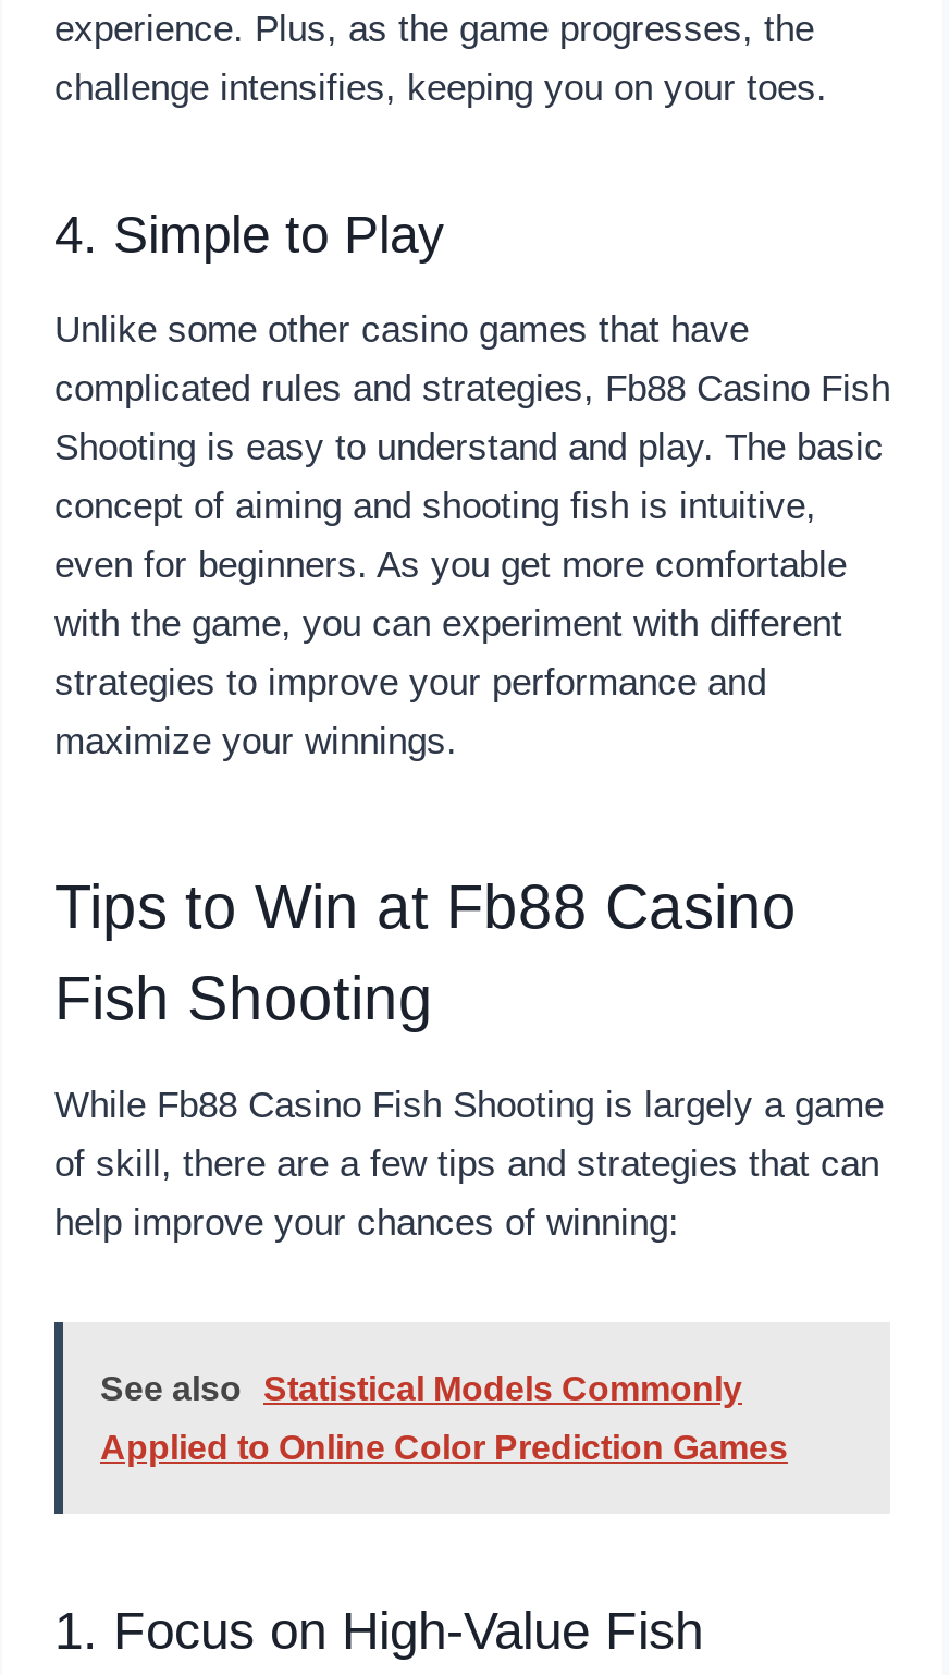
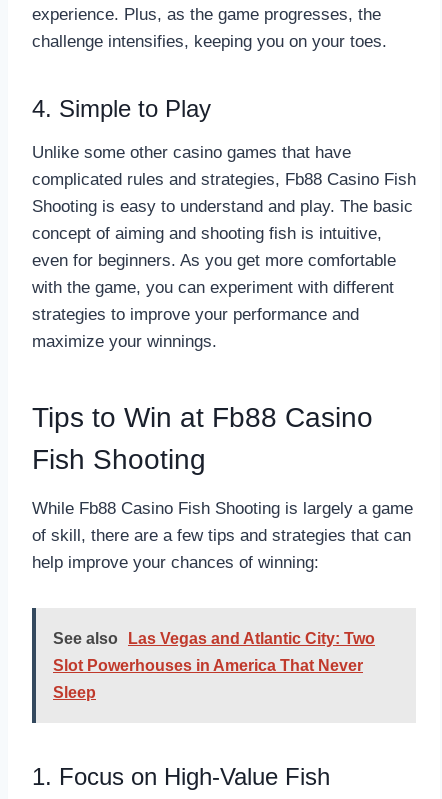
[100,1371,788,1467] See also Statistical Models Commonly | Applied to Online Color Prediction Games -> [53,630,375,701] See also Las Vegas and Atlantic City: Two | Slot Powerhouses in America That Never | Sleep

